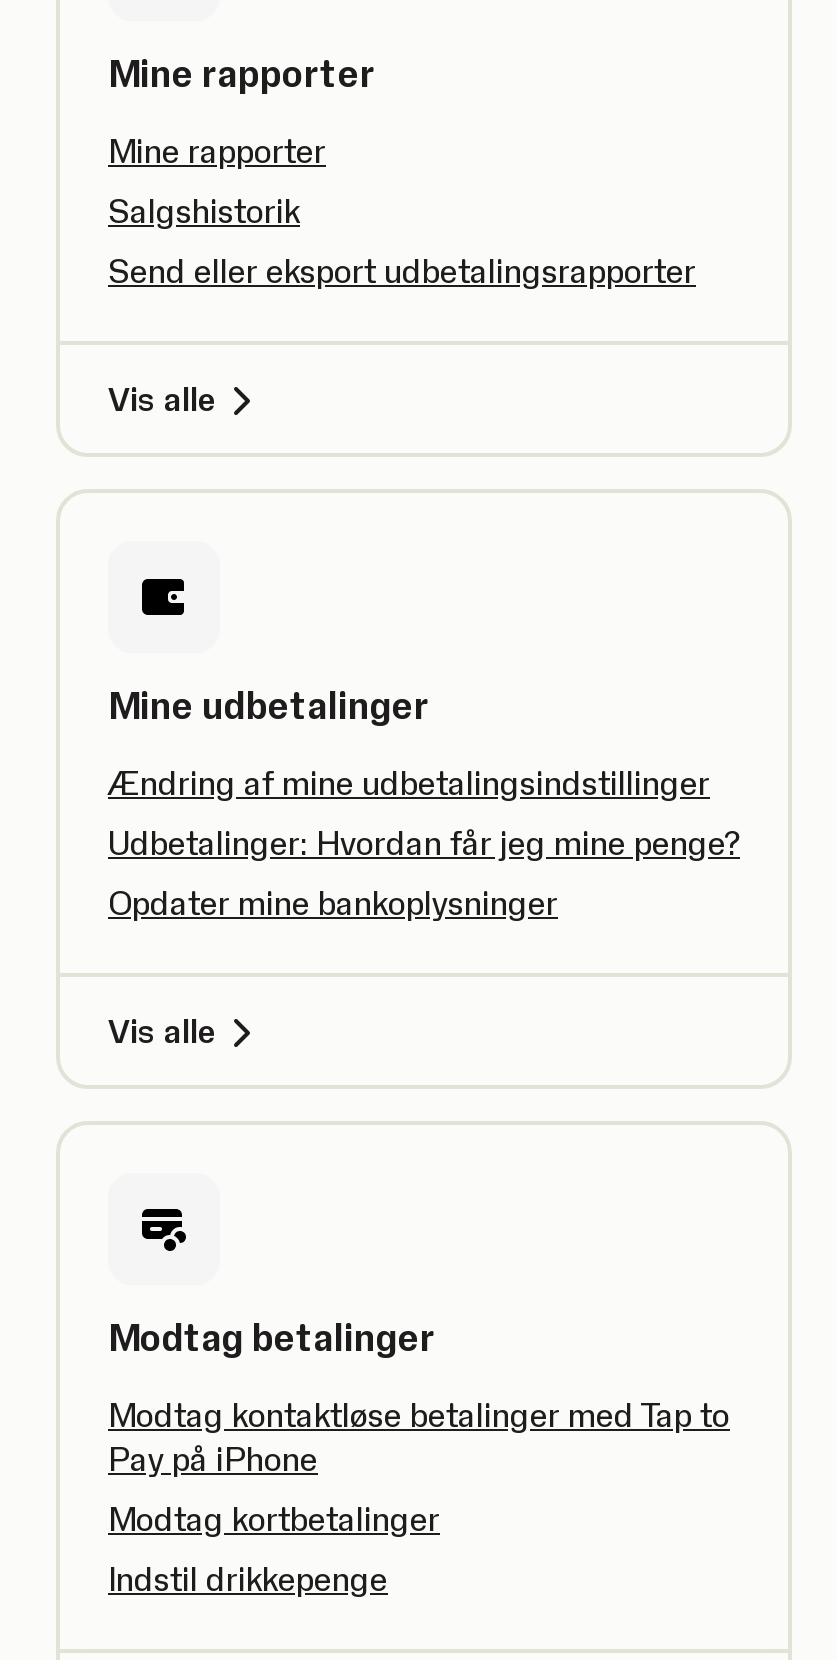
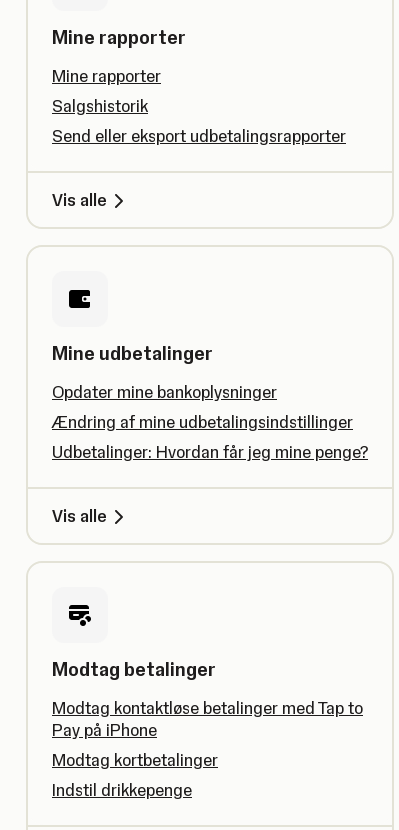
moved [108,763,740,863] -> [52,412,368,462]: Ændring af mine udbetalingsindstillinger | Udbetalinger: Hvordan får jeg mine penge?
moved [108,883,558,923] -> [52,382,277,402]: Opdater mine bankoplysninger

